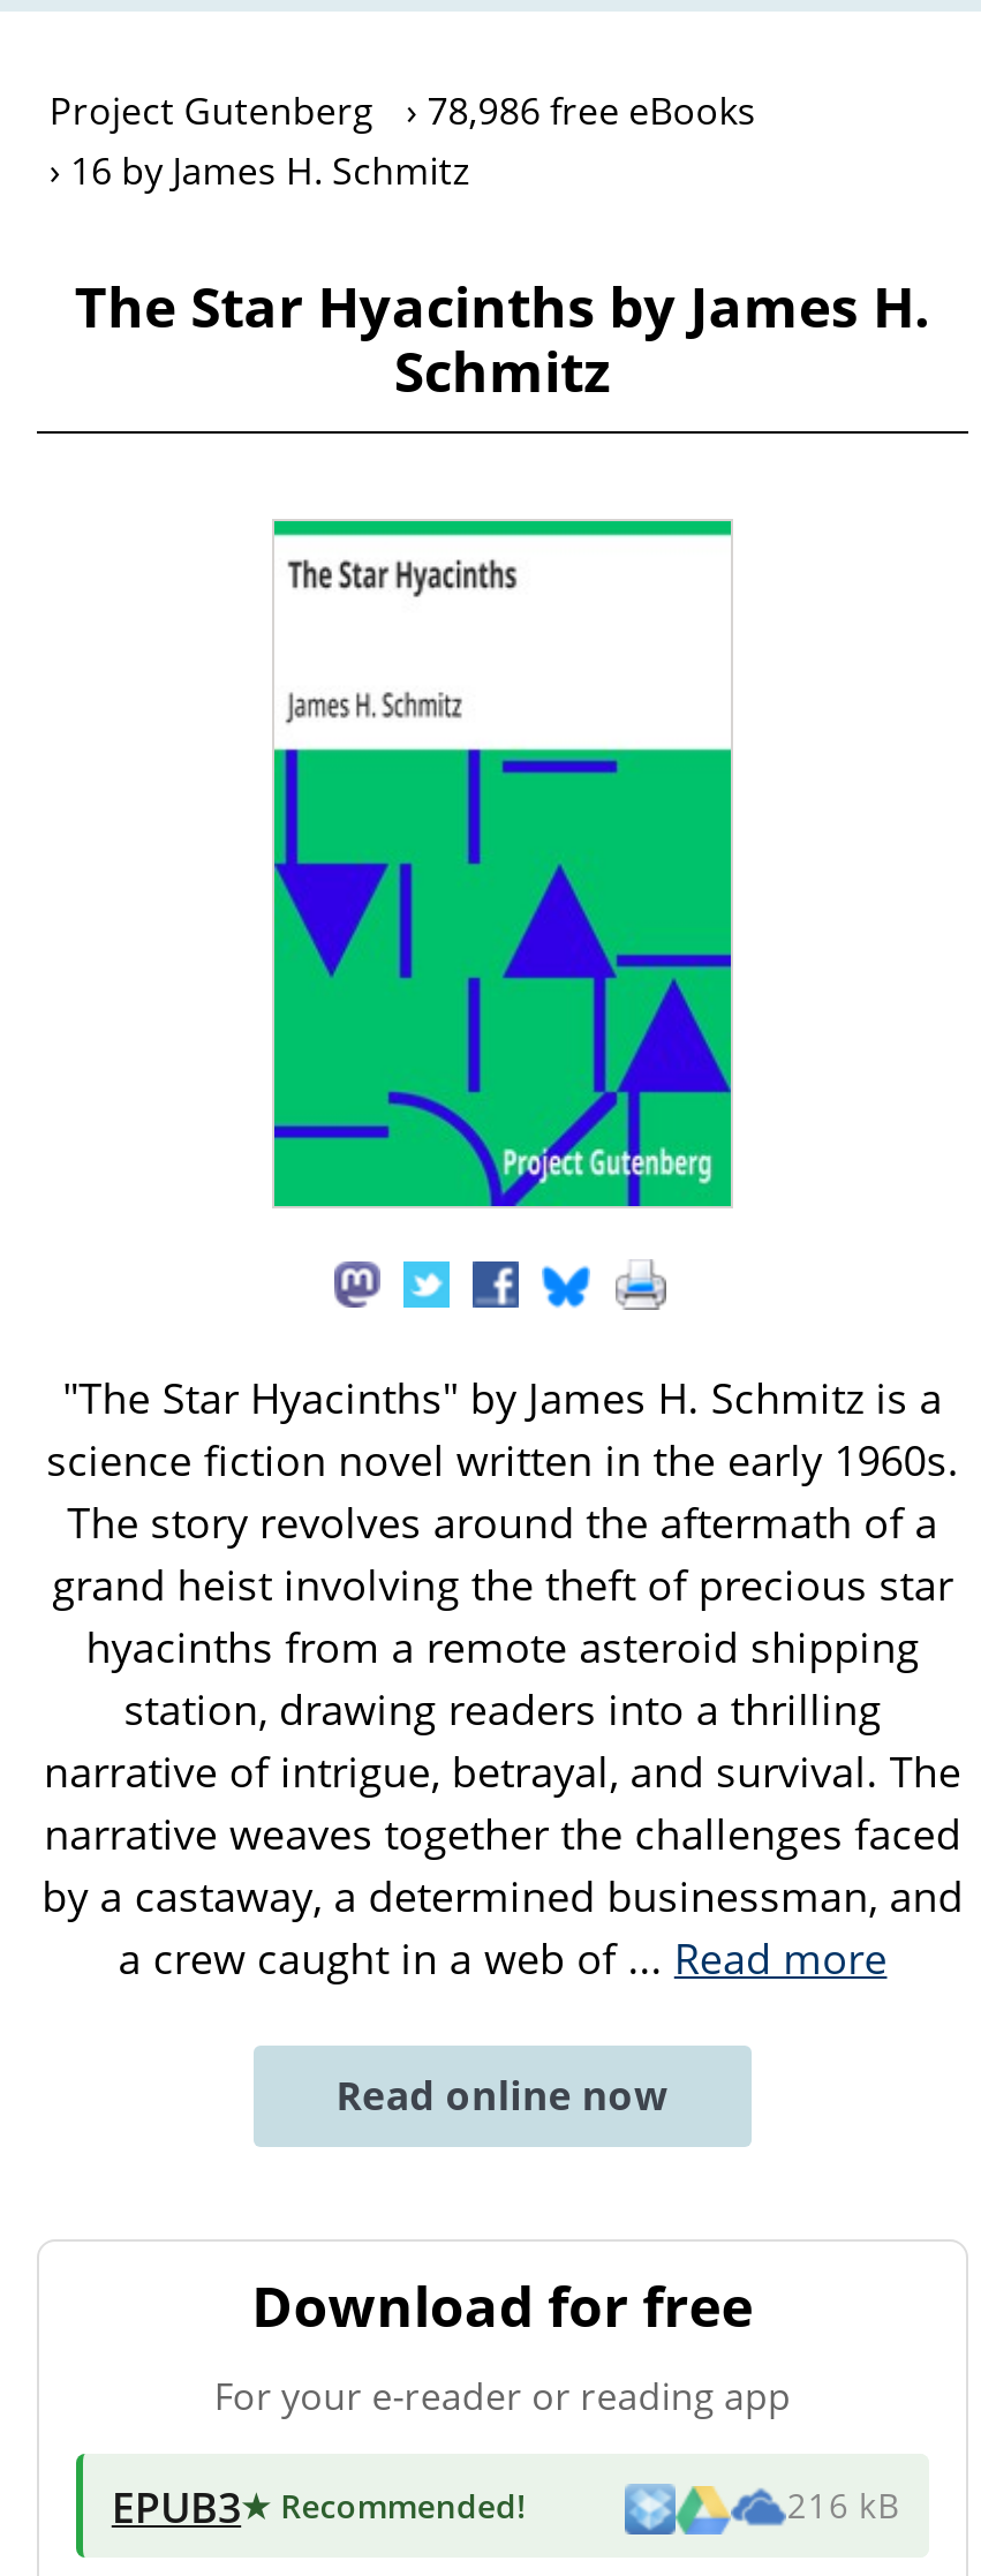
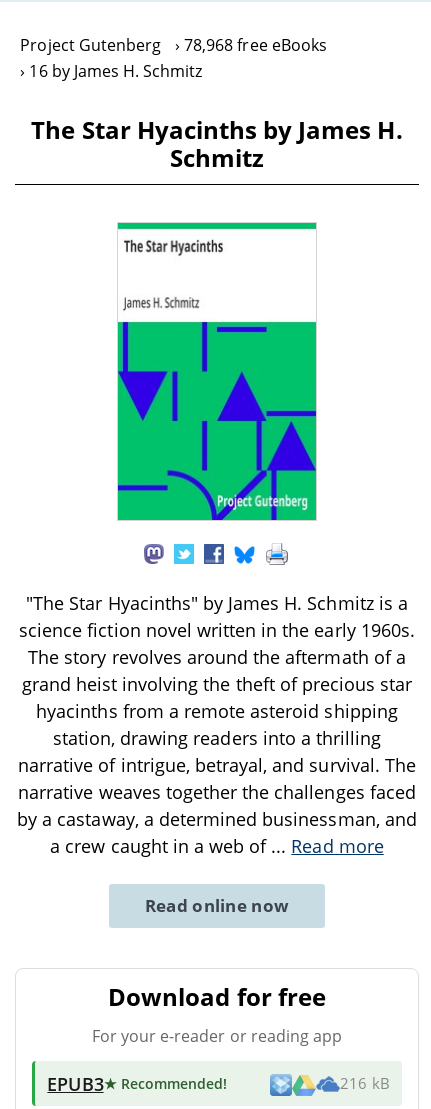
[49,85,756,136] Project Gutenberg 78,986 free eBooks -> [20,34,327,56] Project Gutenberg 78,968 free eBooks

